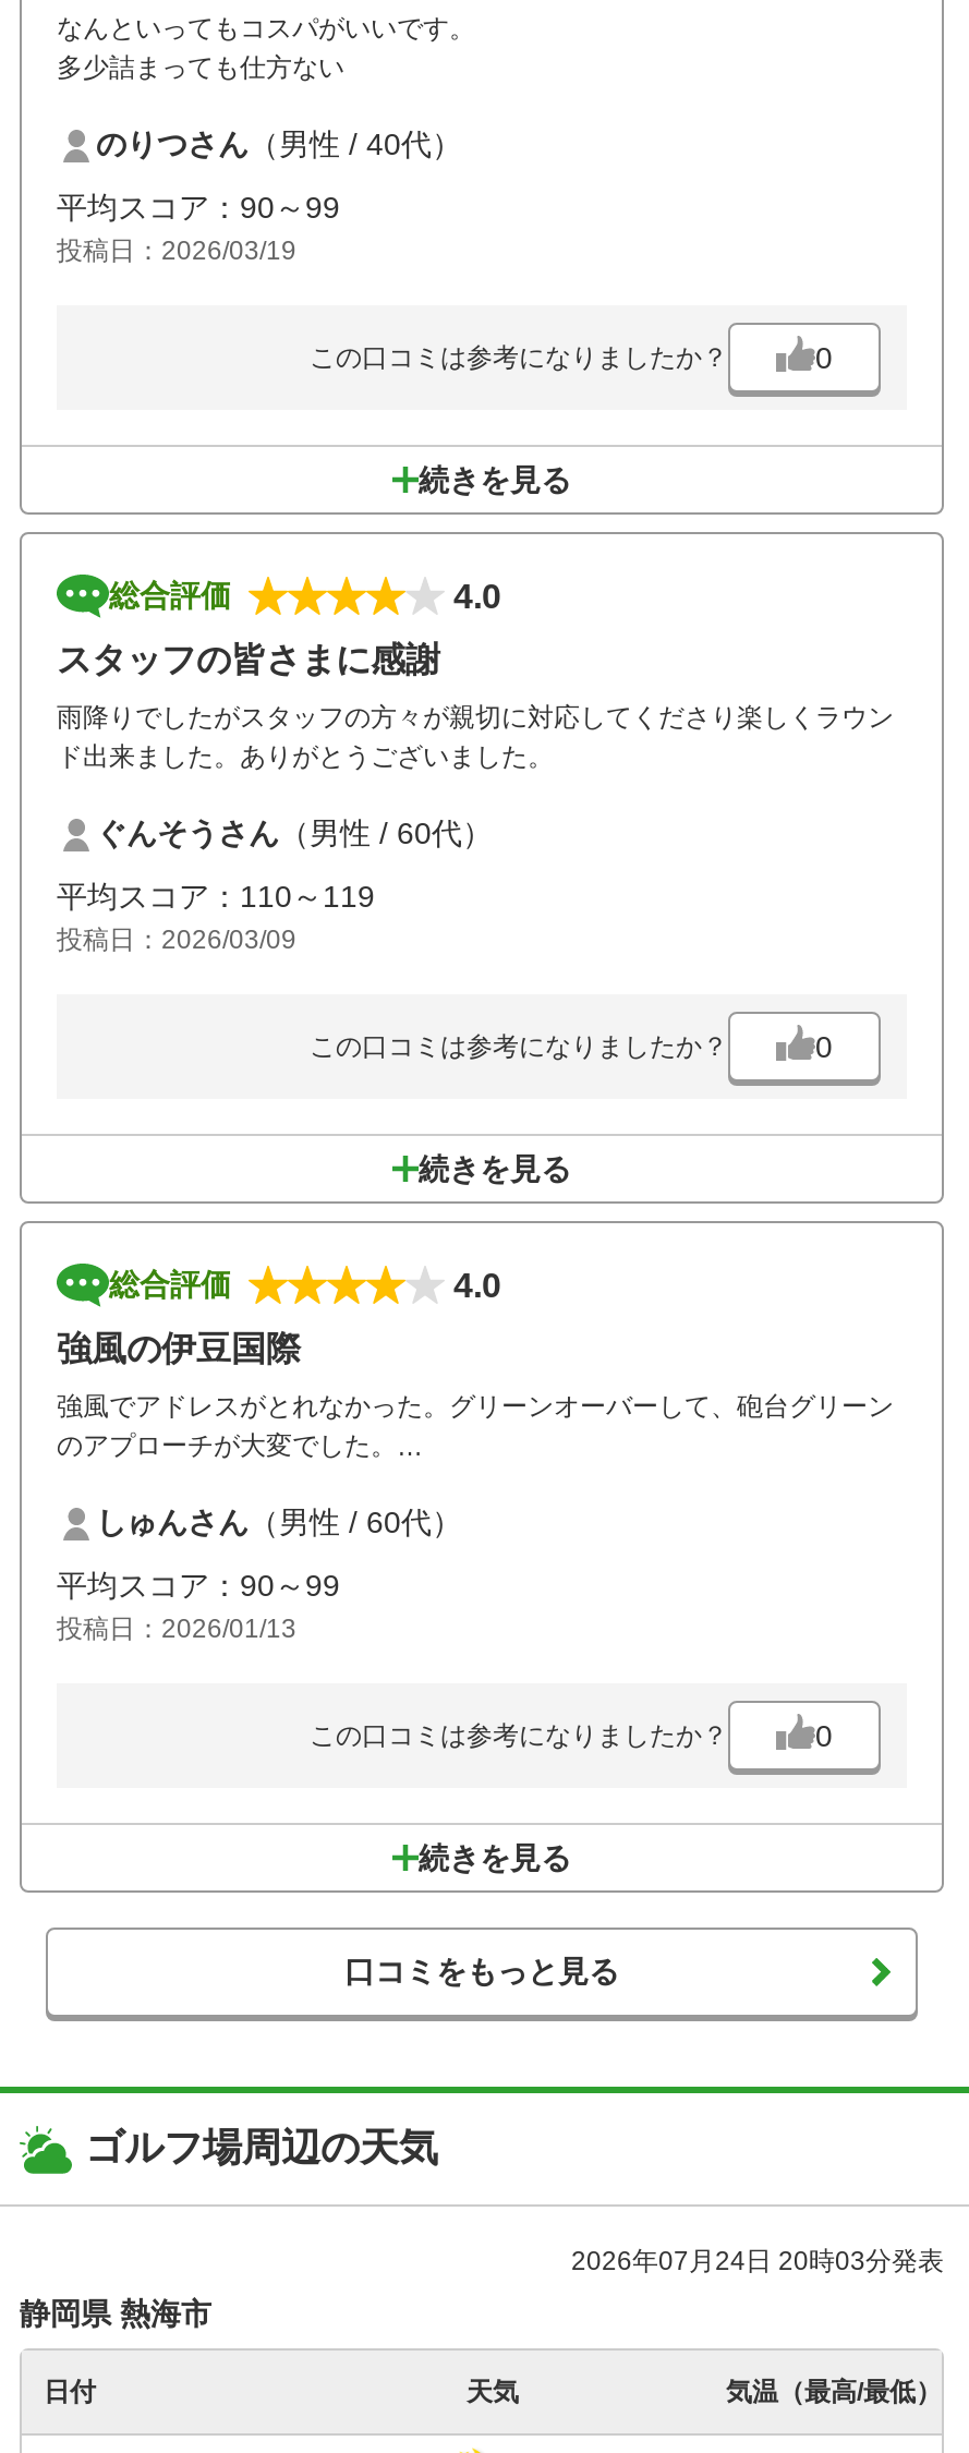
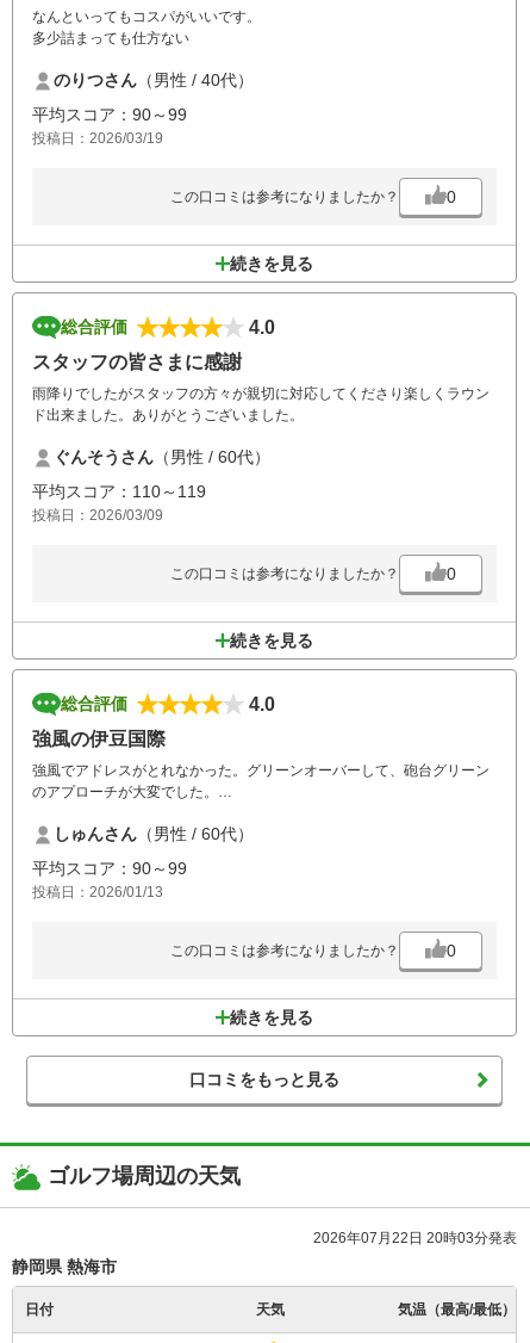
[571,2247,944,2277] 2026年07月24日 20時03分発表 -> [313,1230,517,1247] 2026年07月22日 20時03分発表

